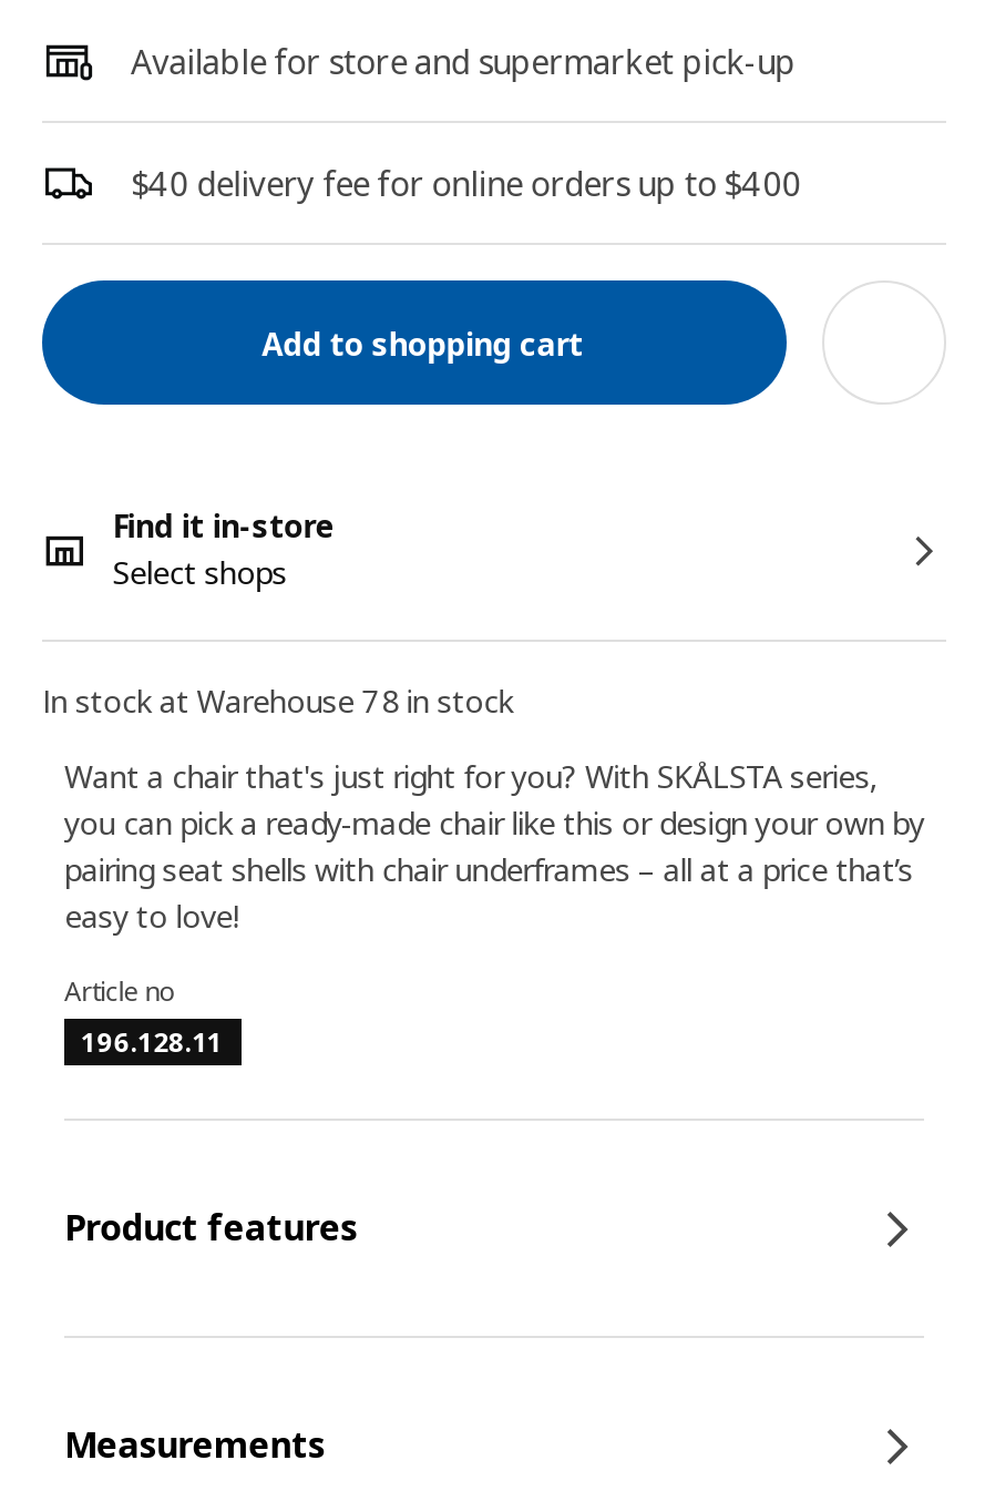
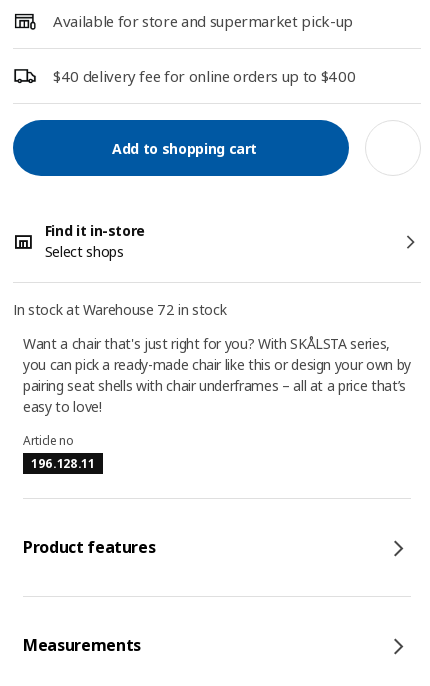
[42,680,513,722] In stock at Warehouse 78 in stock -> [13,300,226,319] In stock at Warehouse 72 in stock

